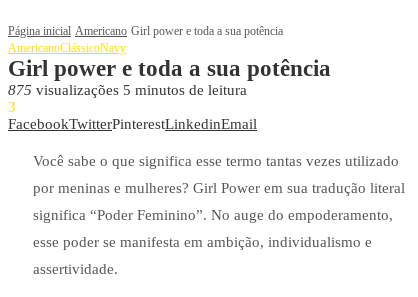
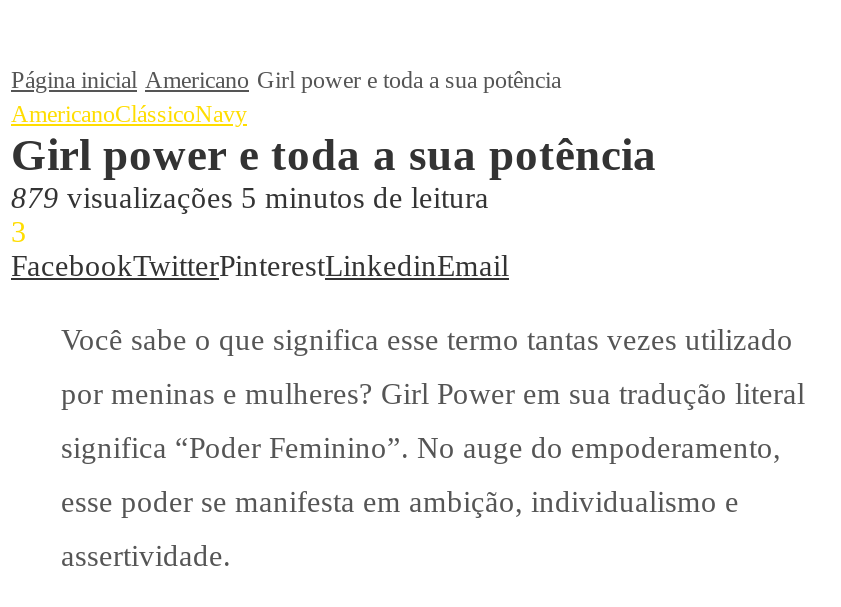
[8,82,247,98] 875 visualizações 5 minutos de leitura -> [11,182,489,214] 879 visualizações 5 minutos de leitura

